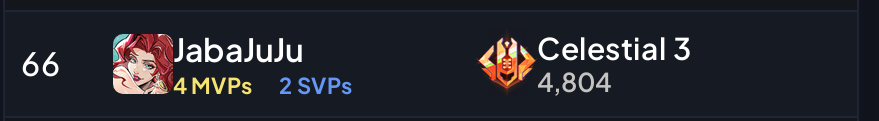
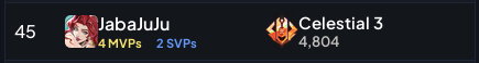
[21,42,61,84] 66 -> [14,20,36,42] 45

